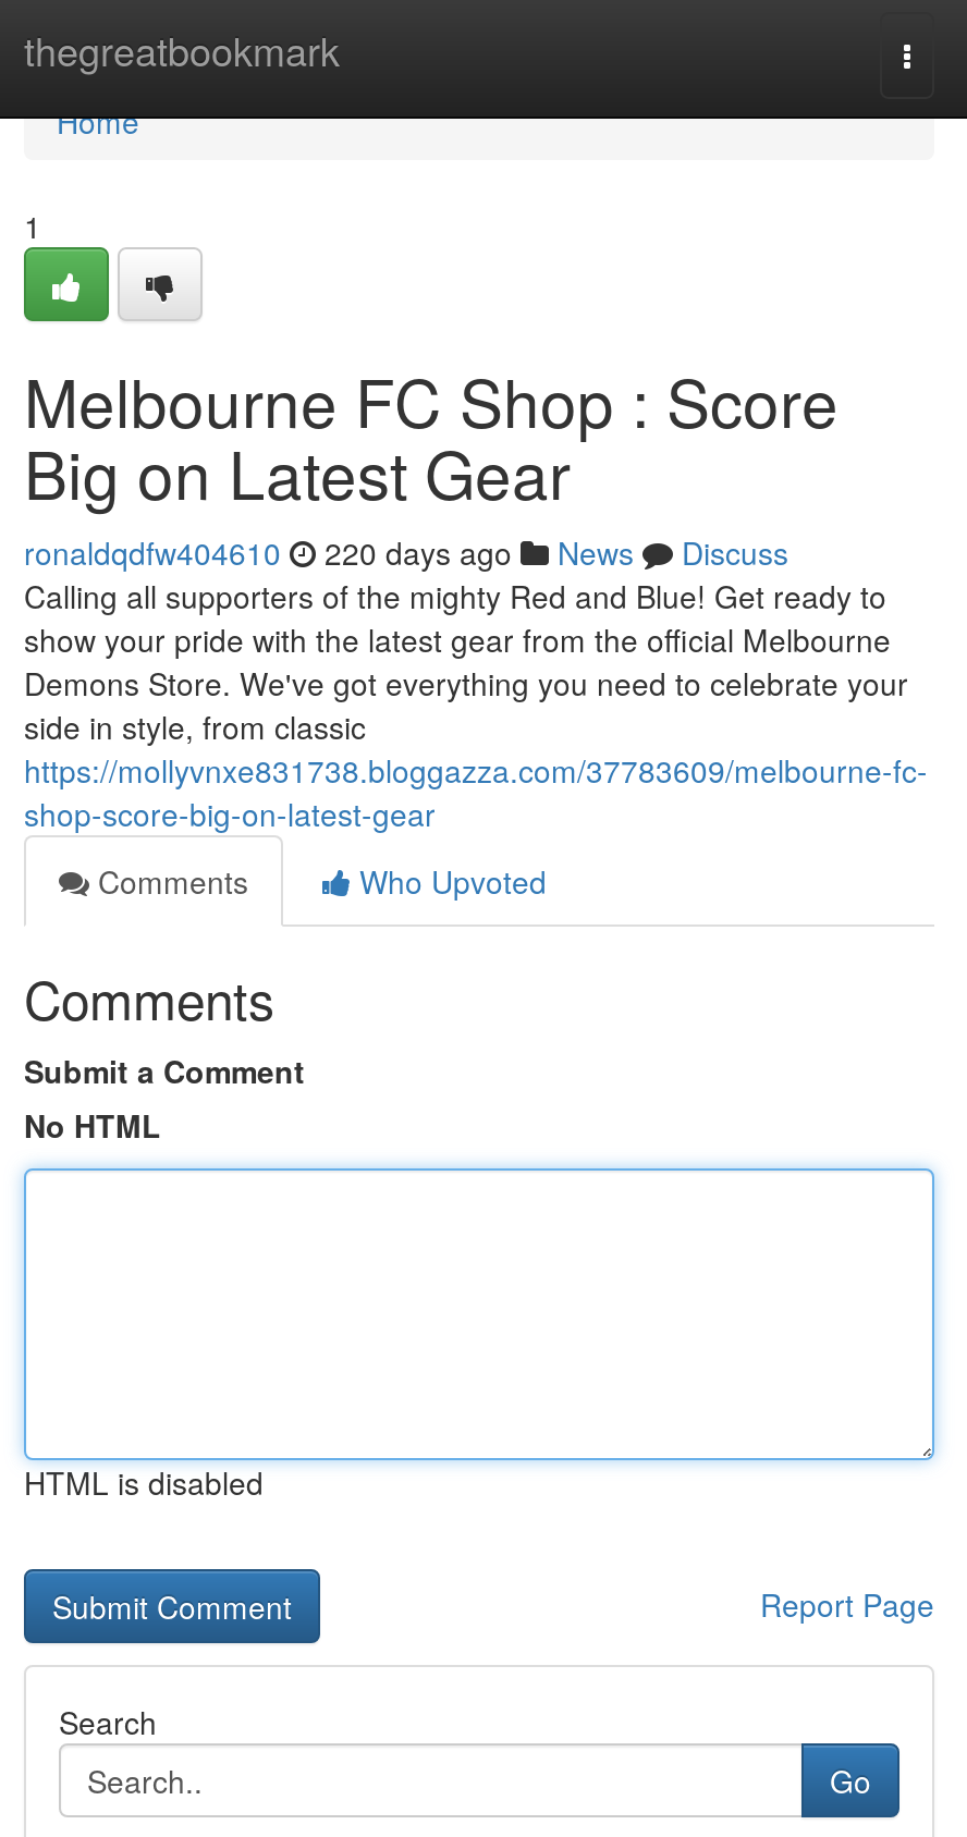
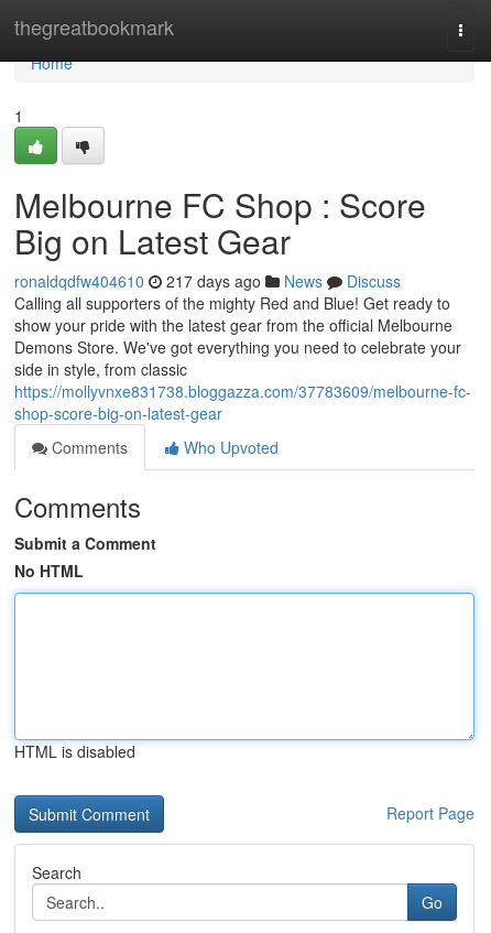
[24,530,788,574] ronaldqdfw404610 220 days ago News Discuss -> [14,270,401,292] ronaldqdfw404610 217 days ago News Discuss

